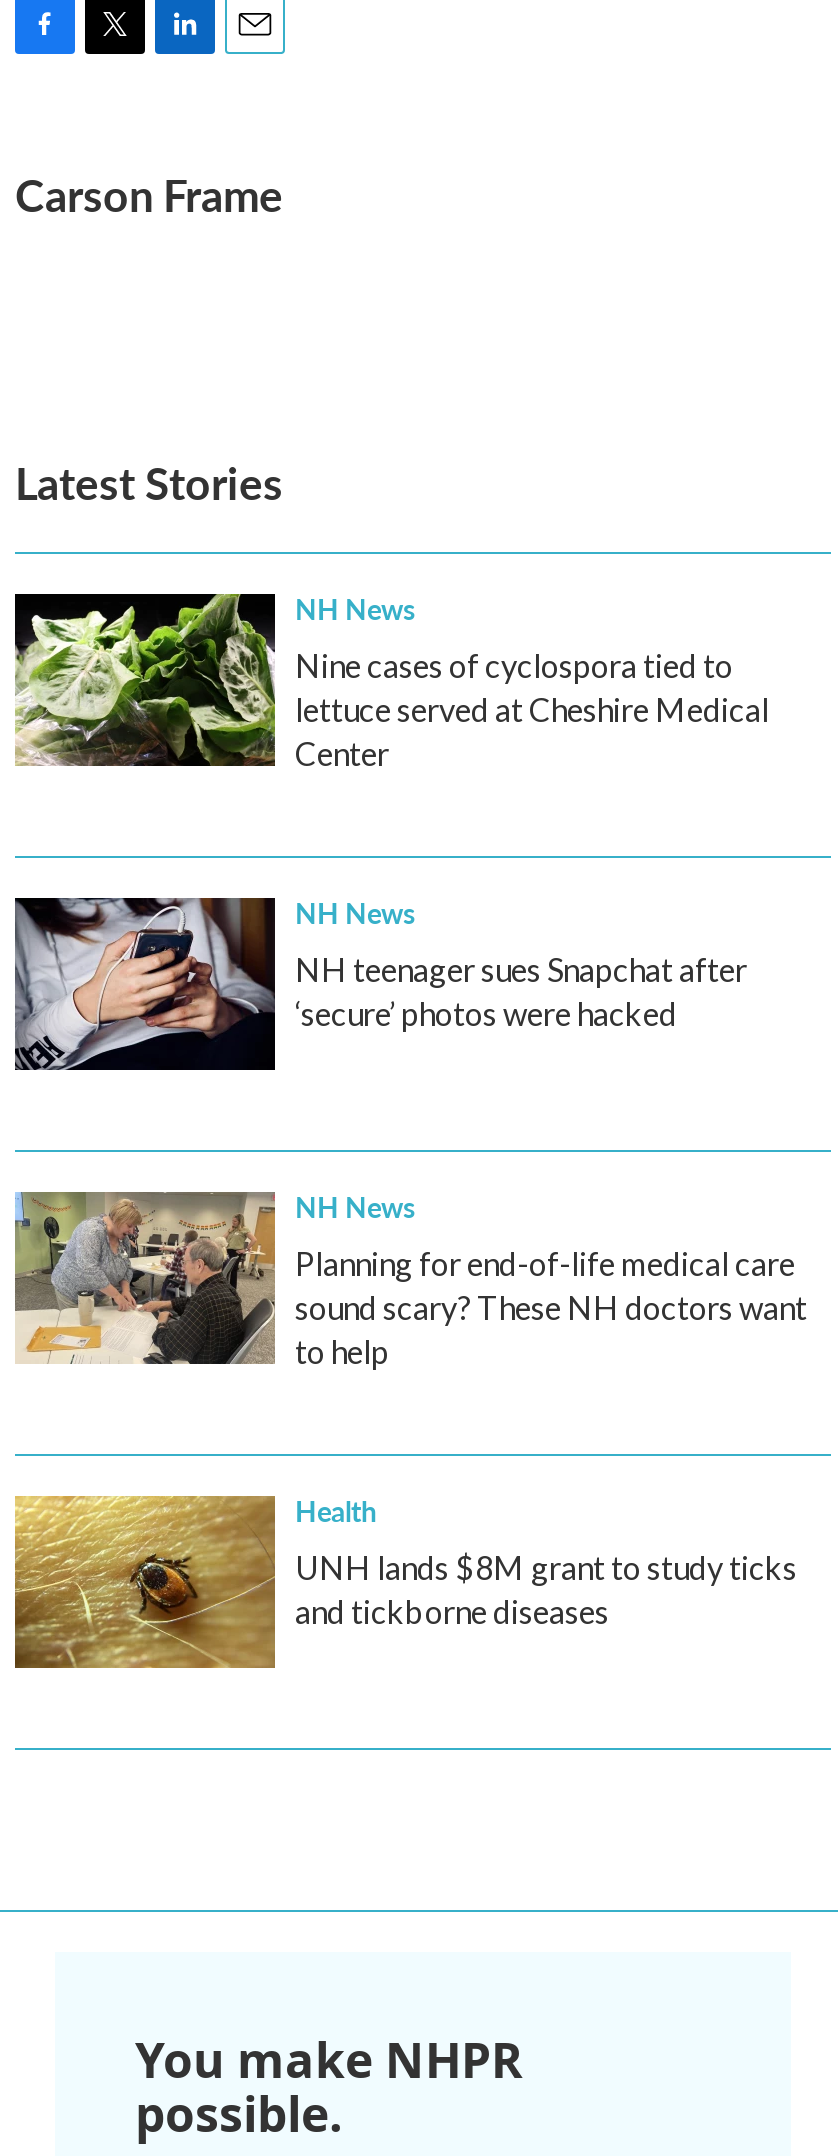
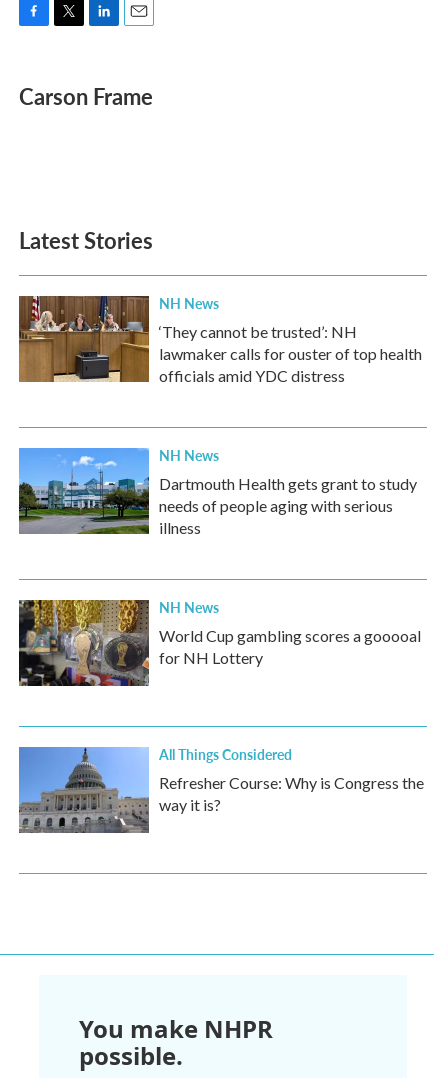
[13,592,769,772] [image] | Nine cases of cyclospora tied to | lettuce served at Cheshire Medical | Center -> [18,295,422,385] [image] | ‘They cannot be trusted’: NH | lawmaker calls for ouster of top health | officials amid YDC distress
[13,896,747,1072] [image] | NH teenager sues Snapchat after | ‘secure’ photos were hacked -> [18,447,417,537] [image] | Dartmouth Health gets grant to study | needs of people aging with serious | illness
[13,1192,807,1370] [image] | Planning for end-of-life medical care | sound scary? These NH doctors want | to help -> [18,599,421,687] [image] | World Cup gambling scores a gooooal | for NH Lottery
[13,1490,797,1670] [image] | Health | UNH lands $8M grant to study ticks | and tickborne diseases -> [18,744,424,834] [image] | All Things Considered | Refresher Course: Why is Congress the | way it is?

